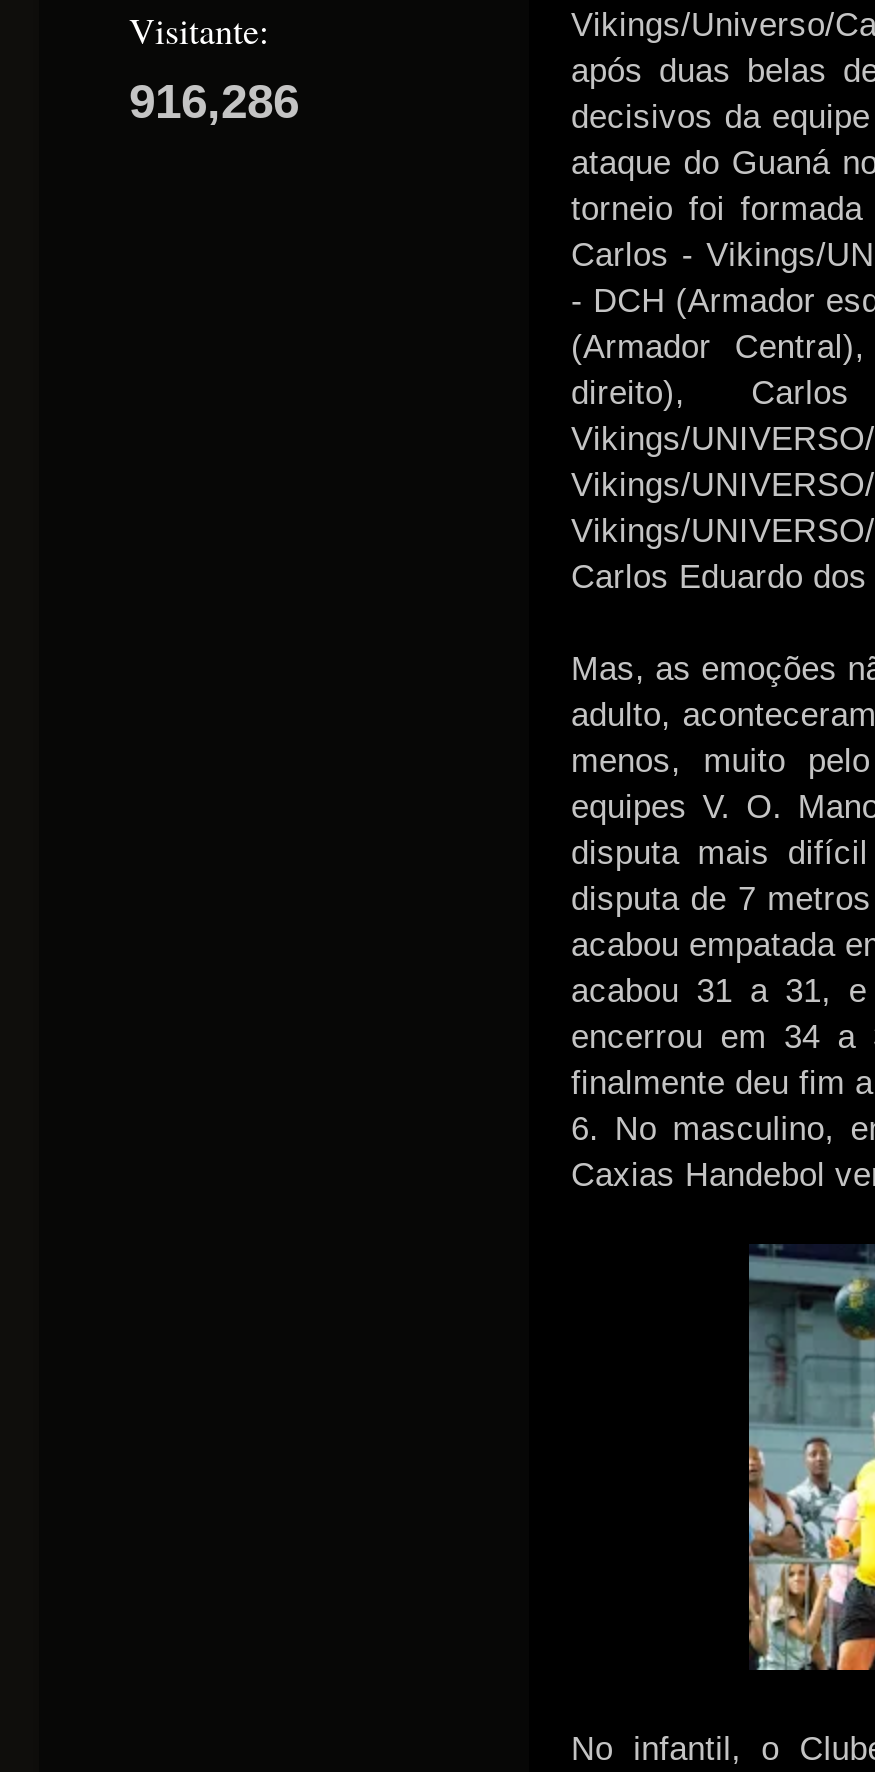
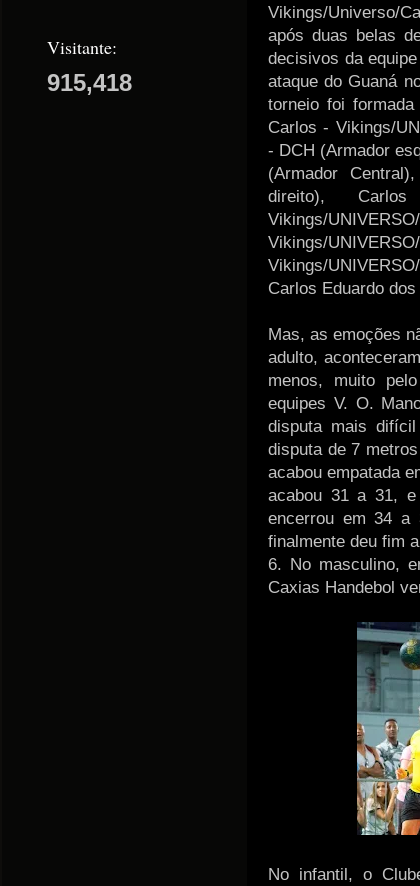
moved [129,7,269,55] -> [47,35,117,59]: Visitante:
[129,75,299,129] 916,286 -> [47,69,132,96] 915,418

